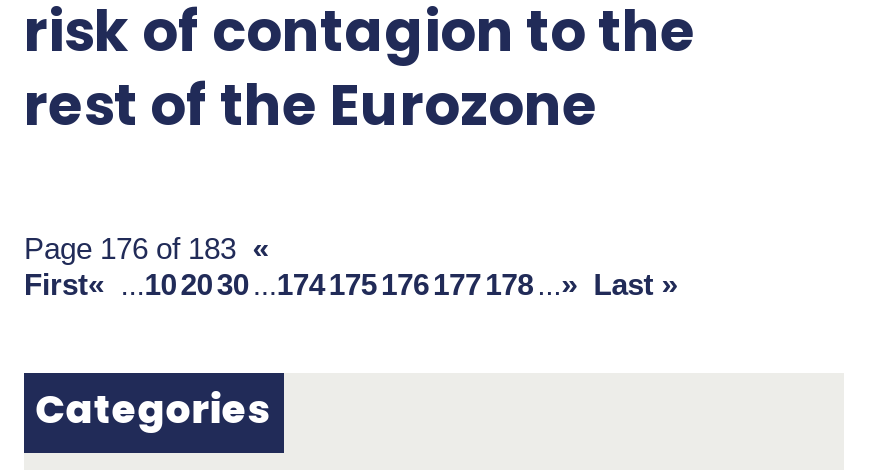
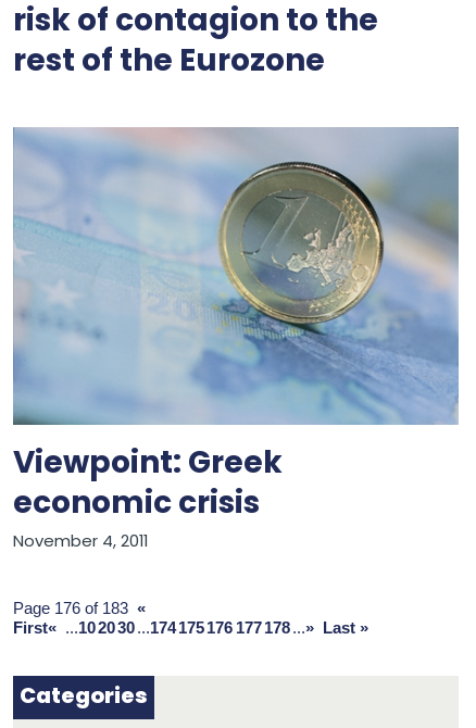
none -> [12,126,460,550] [image] | Viewpoint: Greek | economic crisis | November 4, 2011

